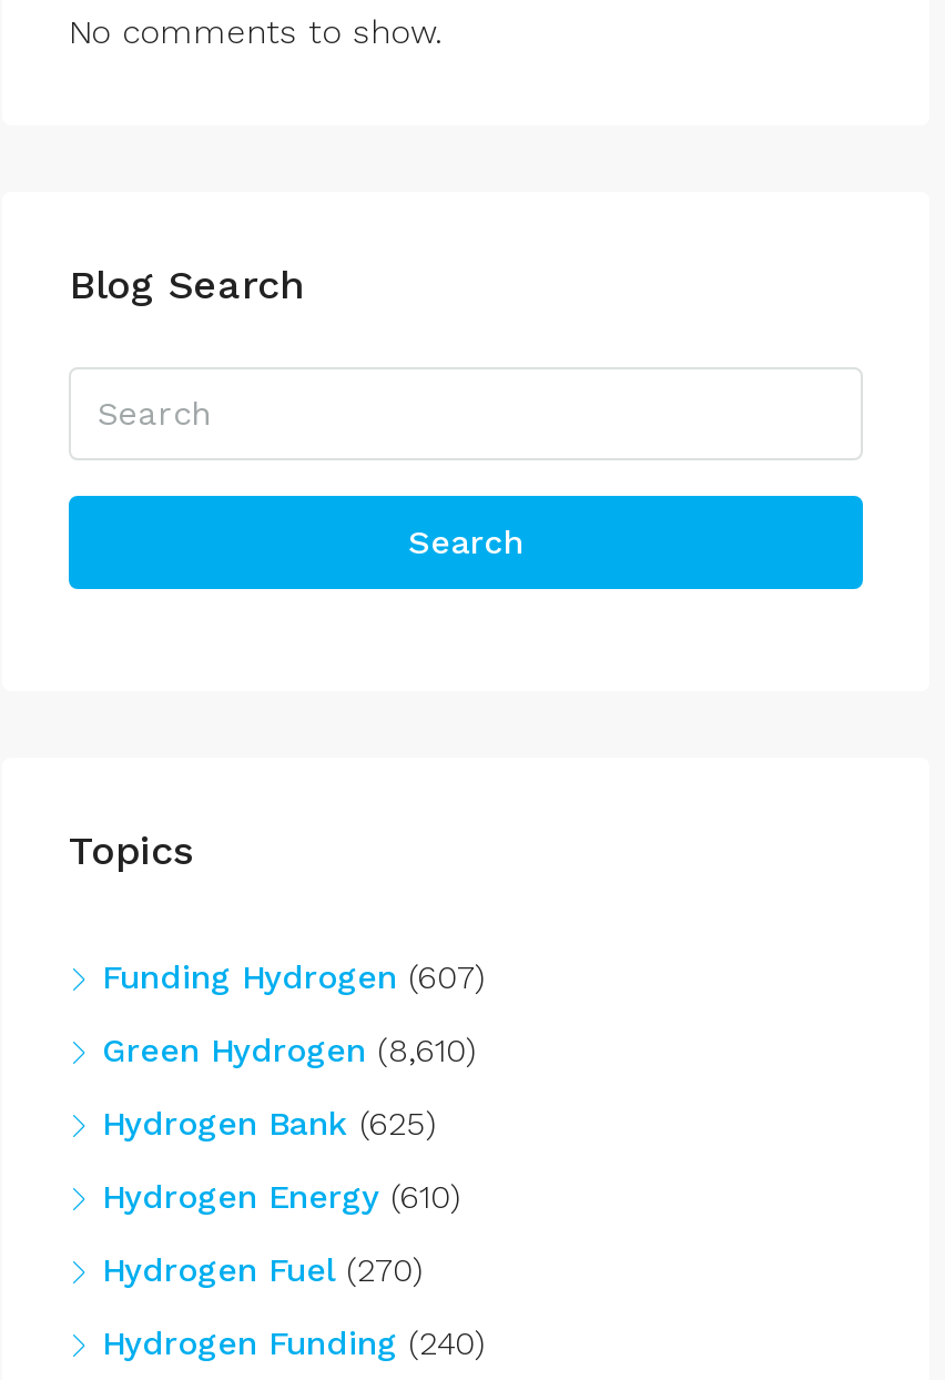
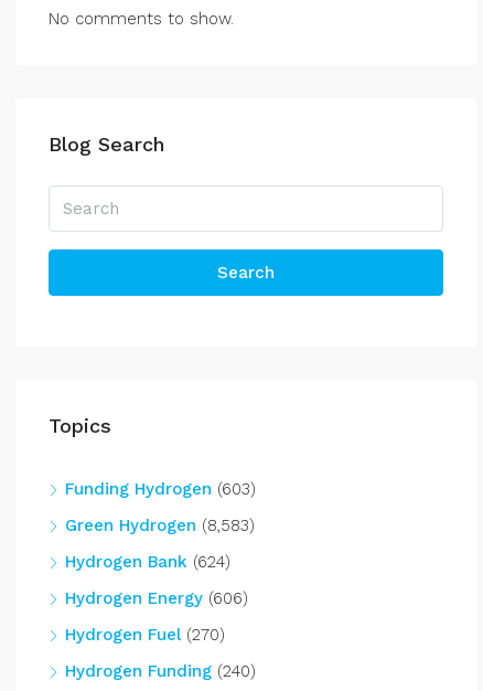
[102,957,486,997] Funding Hydrogen (607) -> [65,479,256,499] Funding Hydrogen (603)
[102,1030,477,1070] Green Hydrogen (8,610) -> [65,515,255,535] Green Hydrogen (8,583)
[102,1103,437,1143] Hydrogen Bank (625) -> [65,552,230,572] Hydrogen Bank (624)
[102,1177,461,1216] Hydrogen Energy (610) -> [65,588,248,608] Hydrogen Energy (606)

